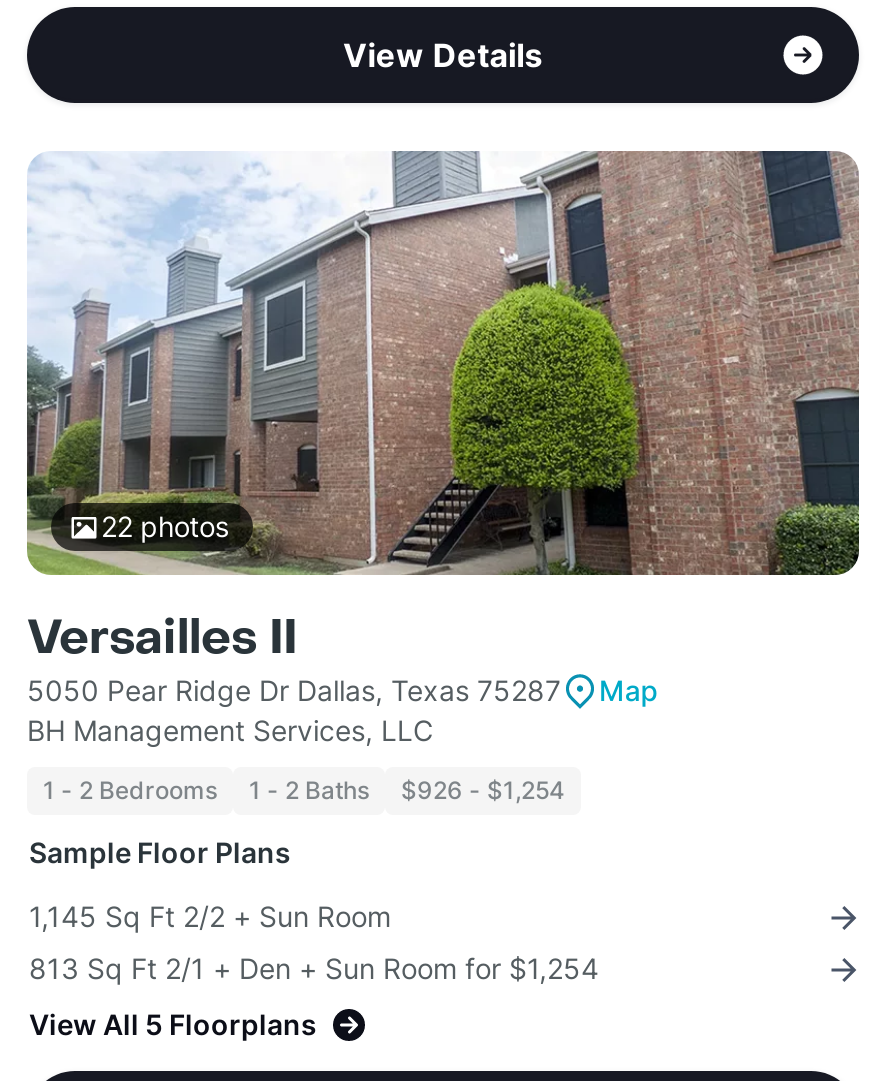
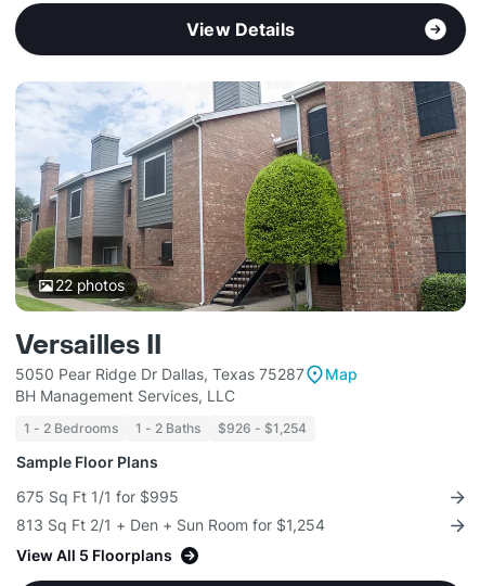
[29,899,391,933] 1,145 Sq Ft 2/2 + Sun Room -> [16,487,179,506] 675 Sq Ft 1/1 for $995

